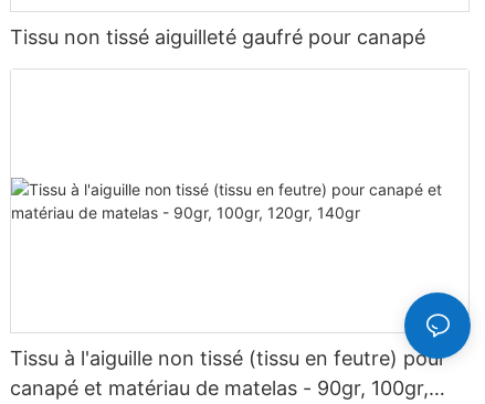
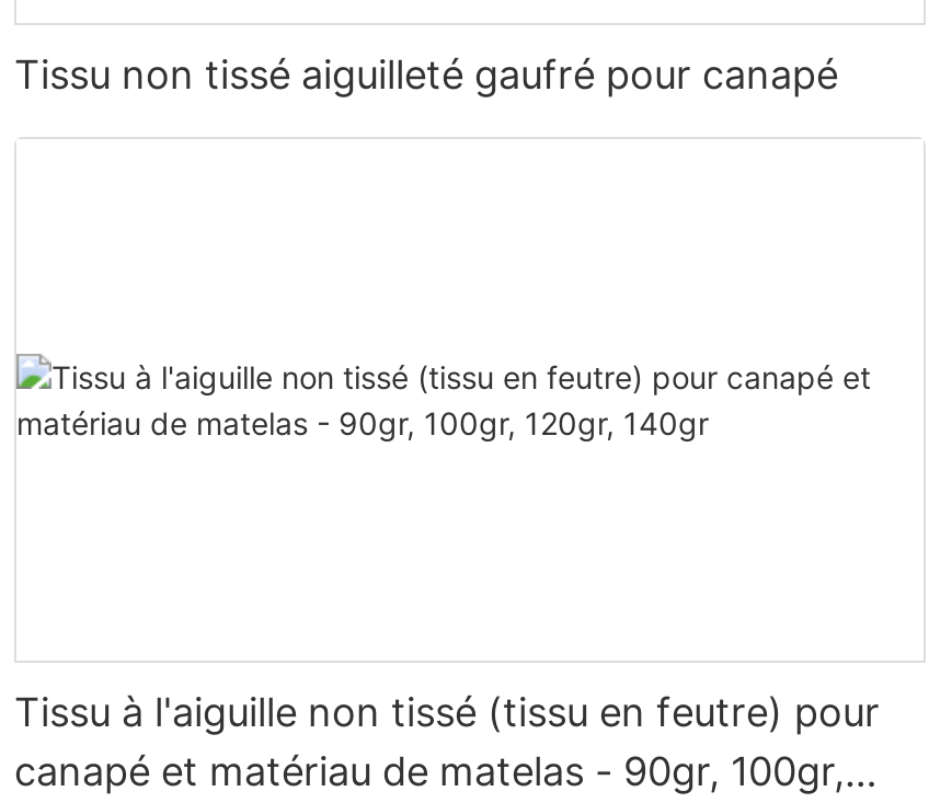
[402,291,473,358] [image] -> none

